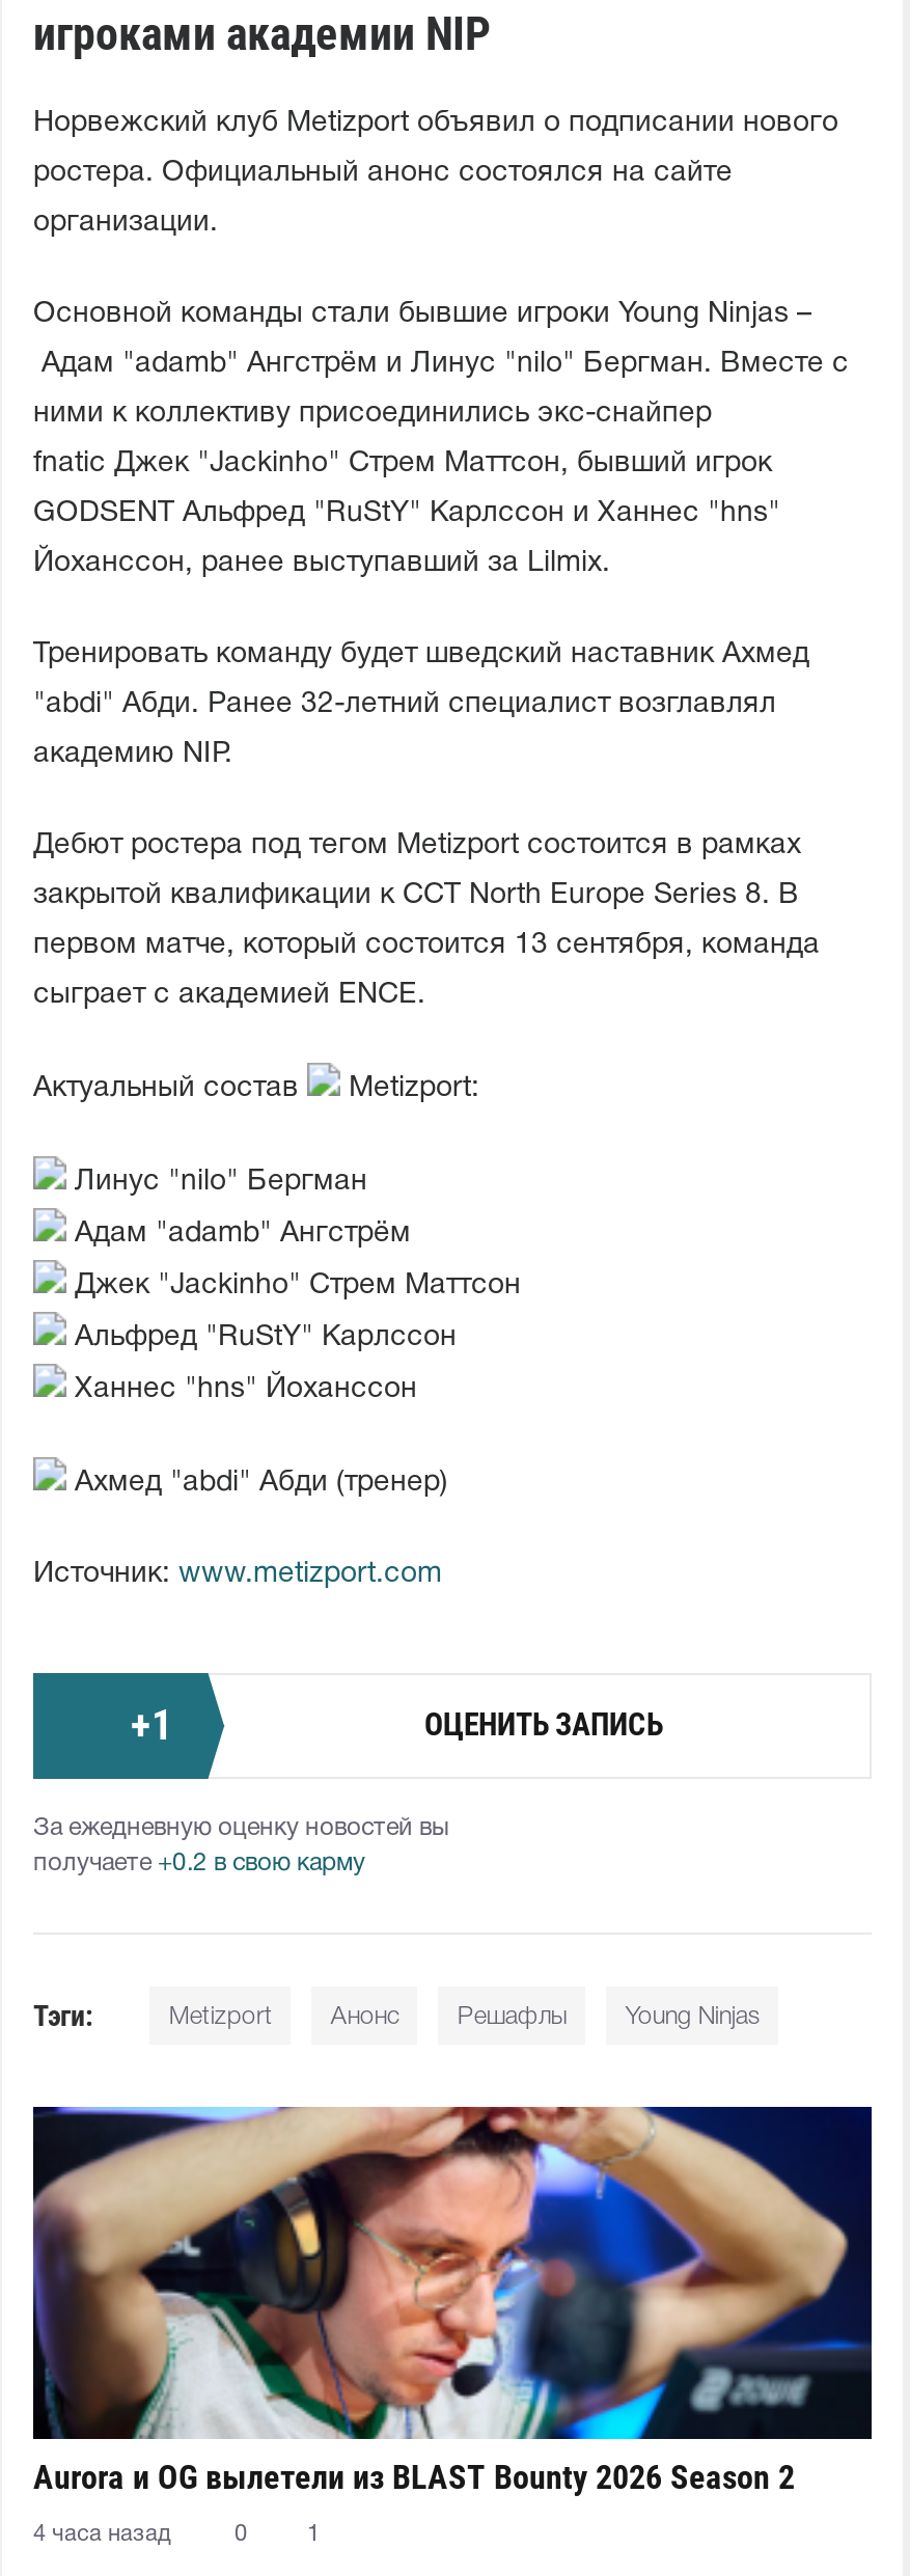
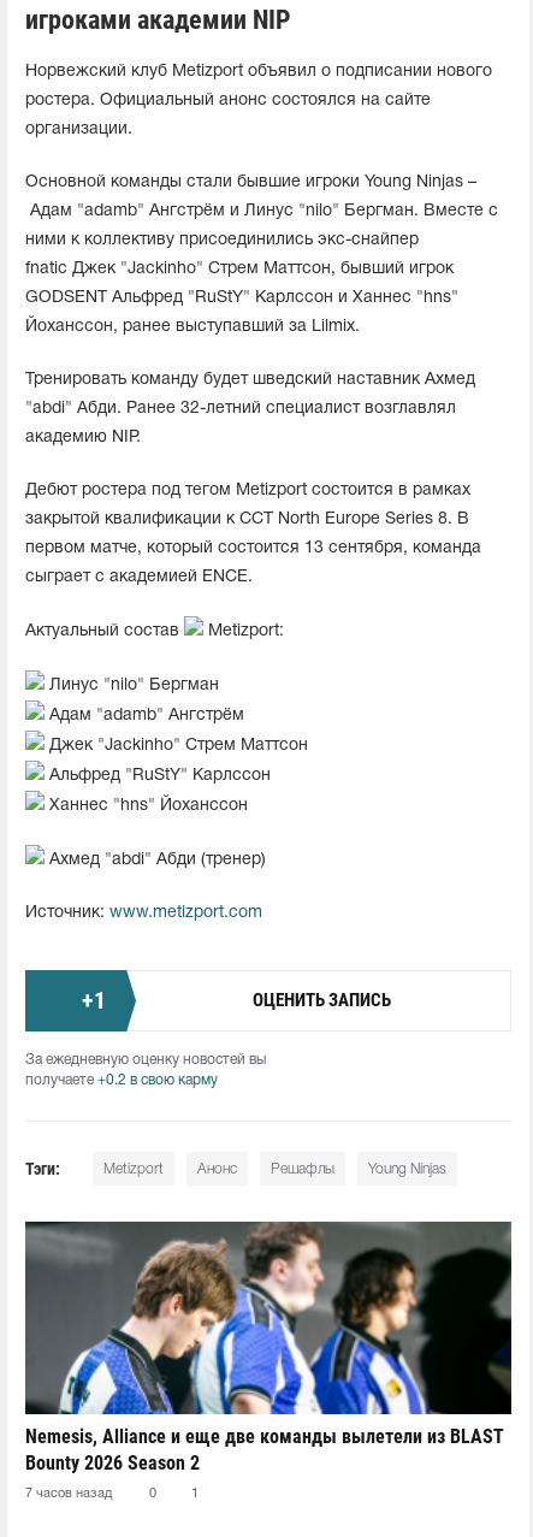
[33,2105,872,2496] [image] | Aurora и OG вылетели из BLAST Bounty 2026 Season 2 -> [25,1220,513,1474] [image] | Nemesis, Alliance и еще две команды вылетели из BLAST | Bounty 2026 Season 2
[33,2523,170,2544] 4 часа назад -> [25,1487,112,1499] 7 часов назад

